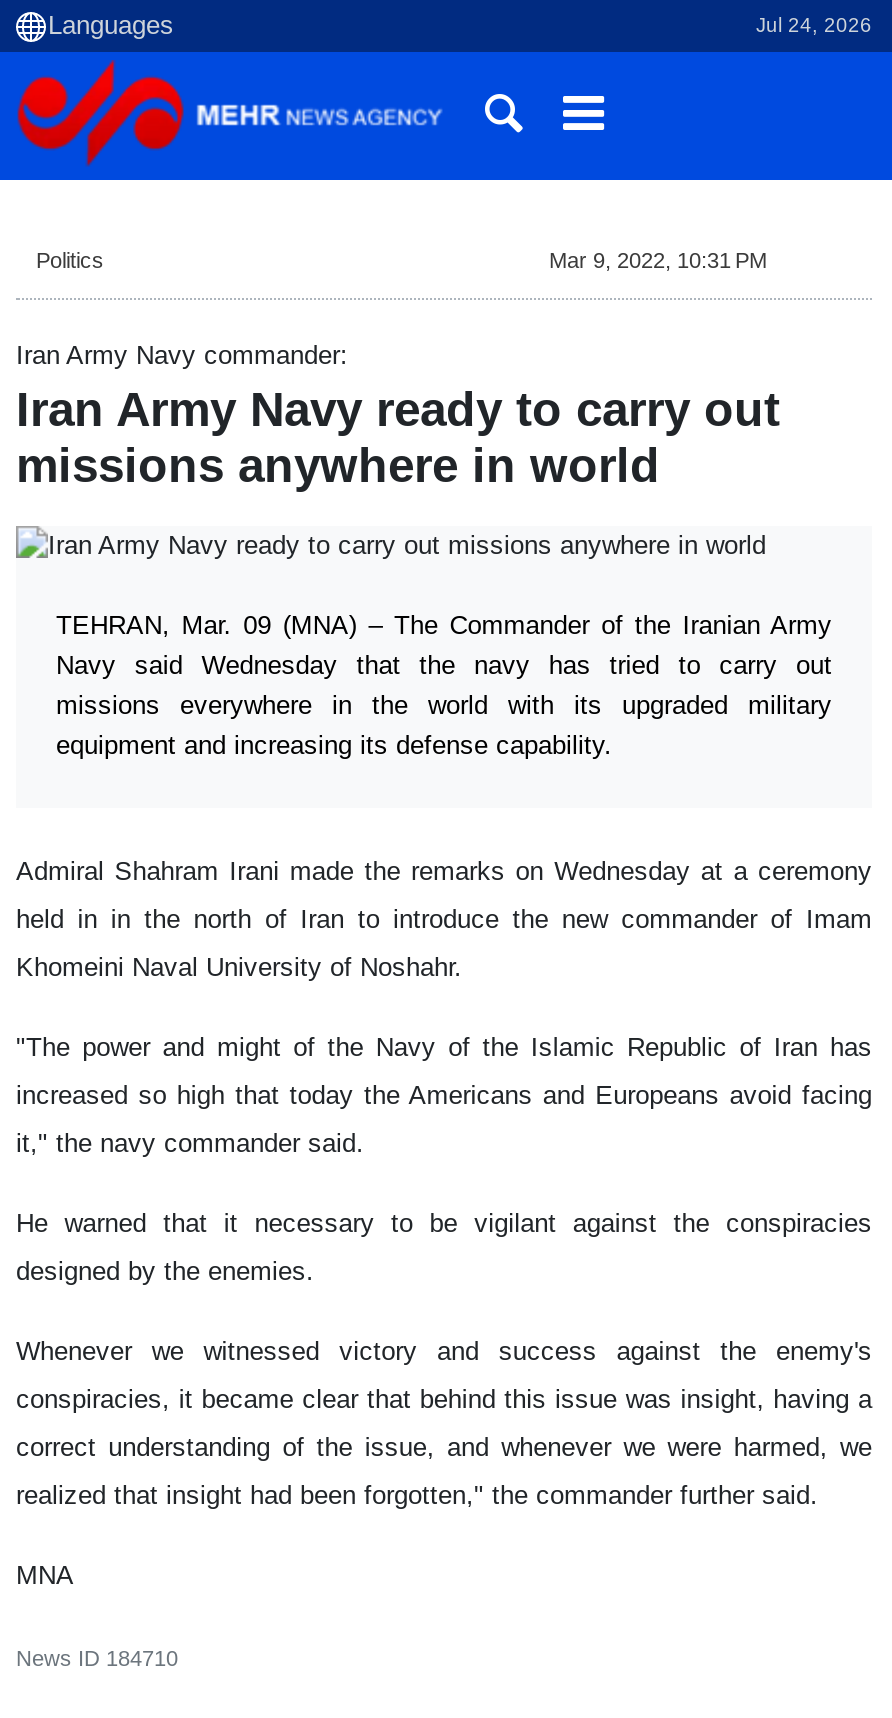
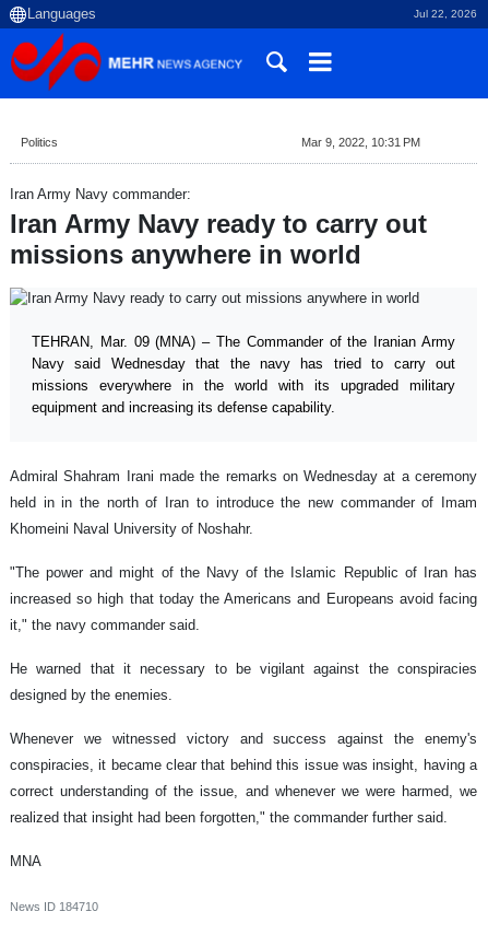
[756,14,872,36] Jul 24, 2026 -> [414,8,477,20] Jul 22, 2026

